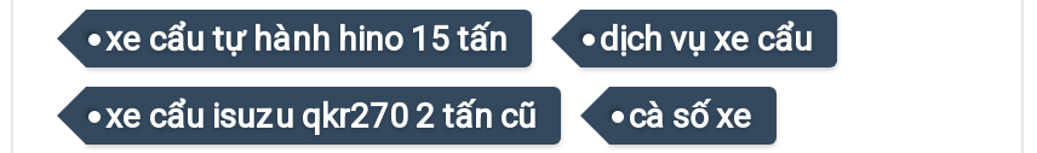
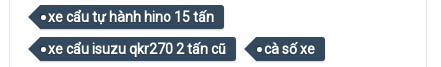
[600,19,813,58] dịch vụ xe cẩu -> none

